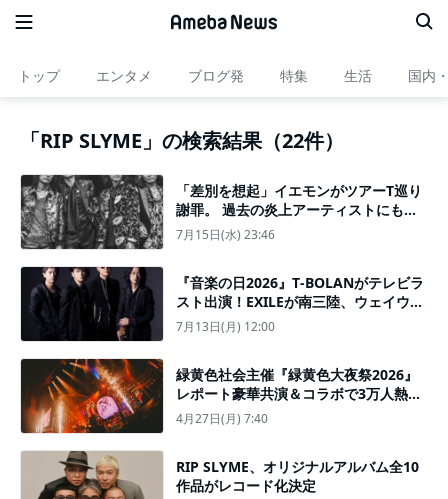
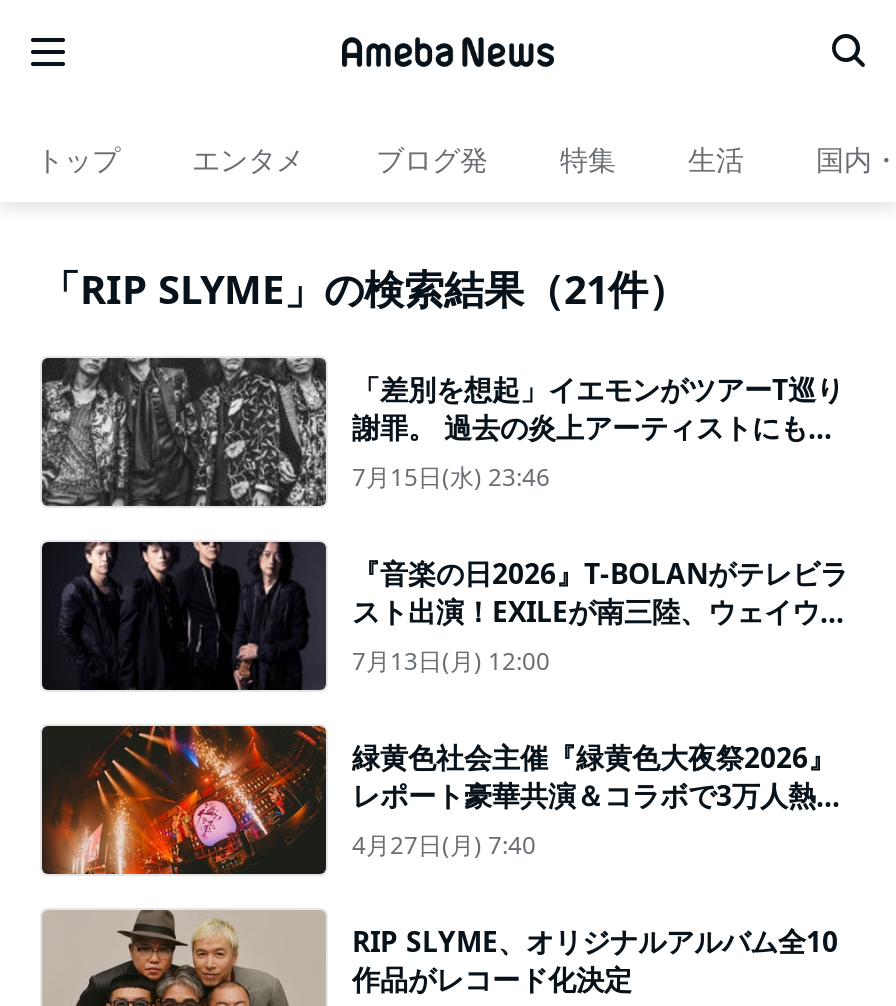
[20,127,344,154] 「RIP SLYME」の検索結果（22件） -> [40,262,688,316] 「RIP SLYME」の検索結果（21件）

